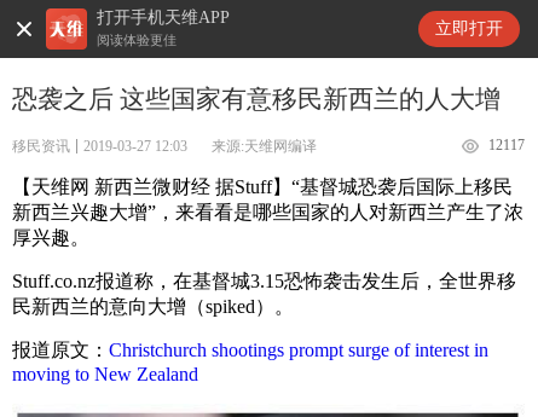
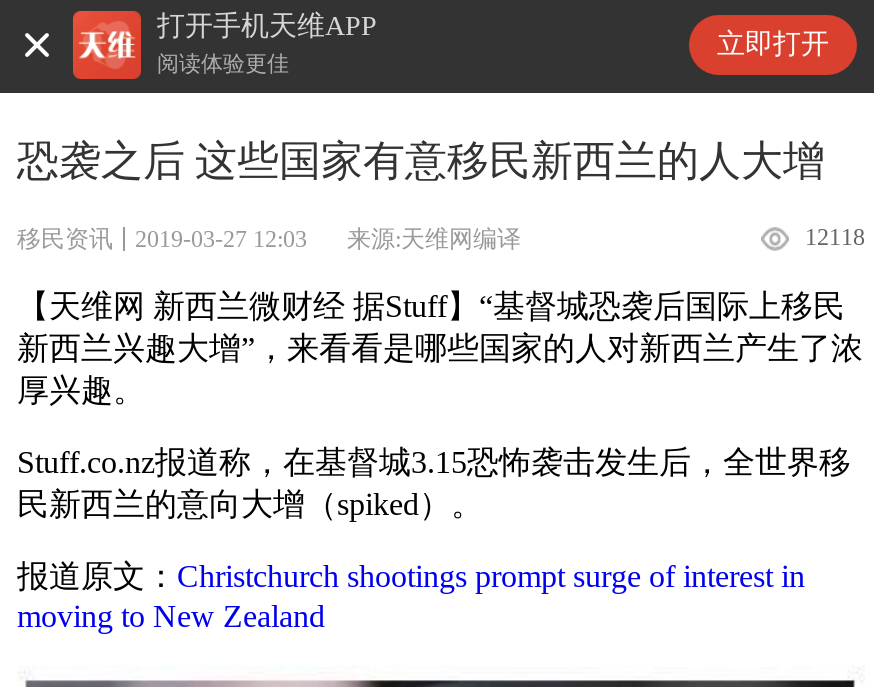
[488,137,525,154] 12117 -> [805,223,865,251] 12118

